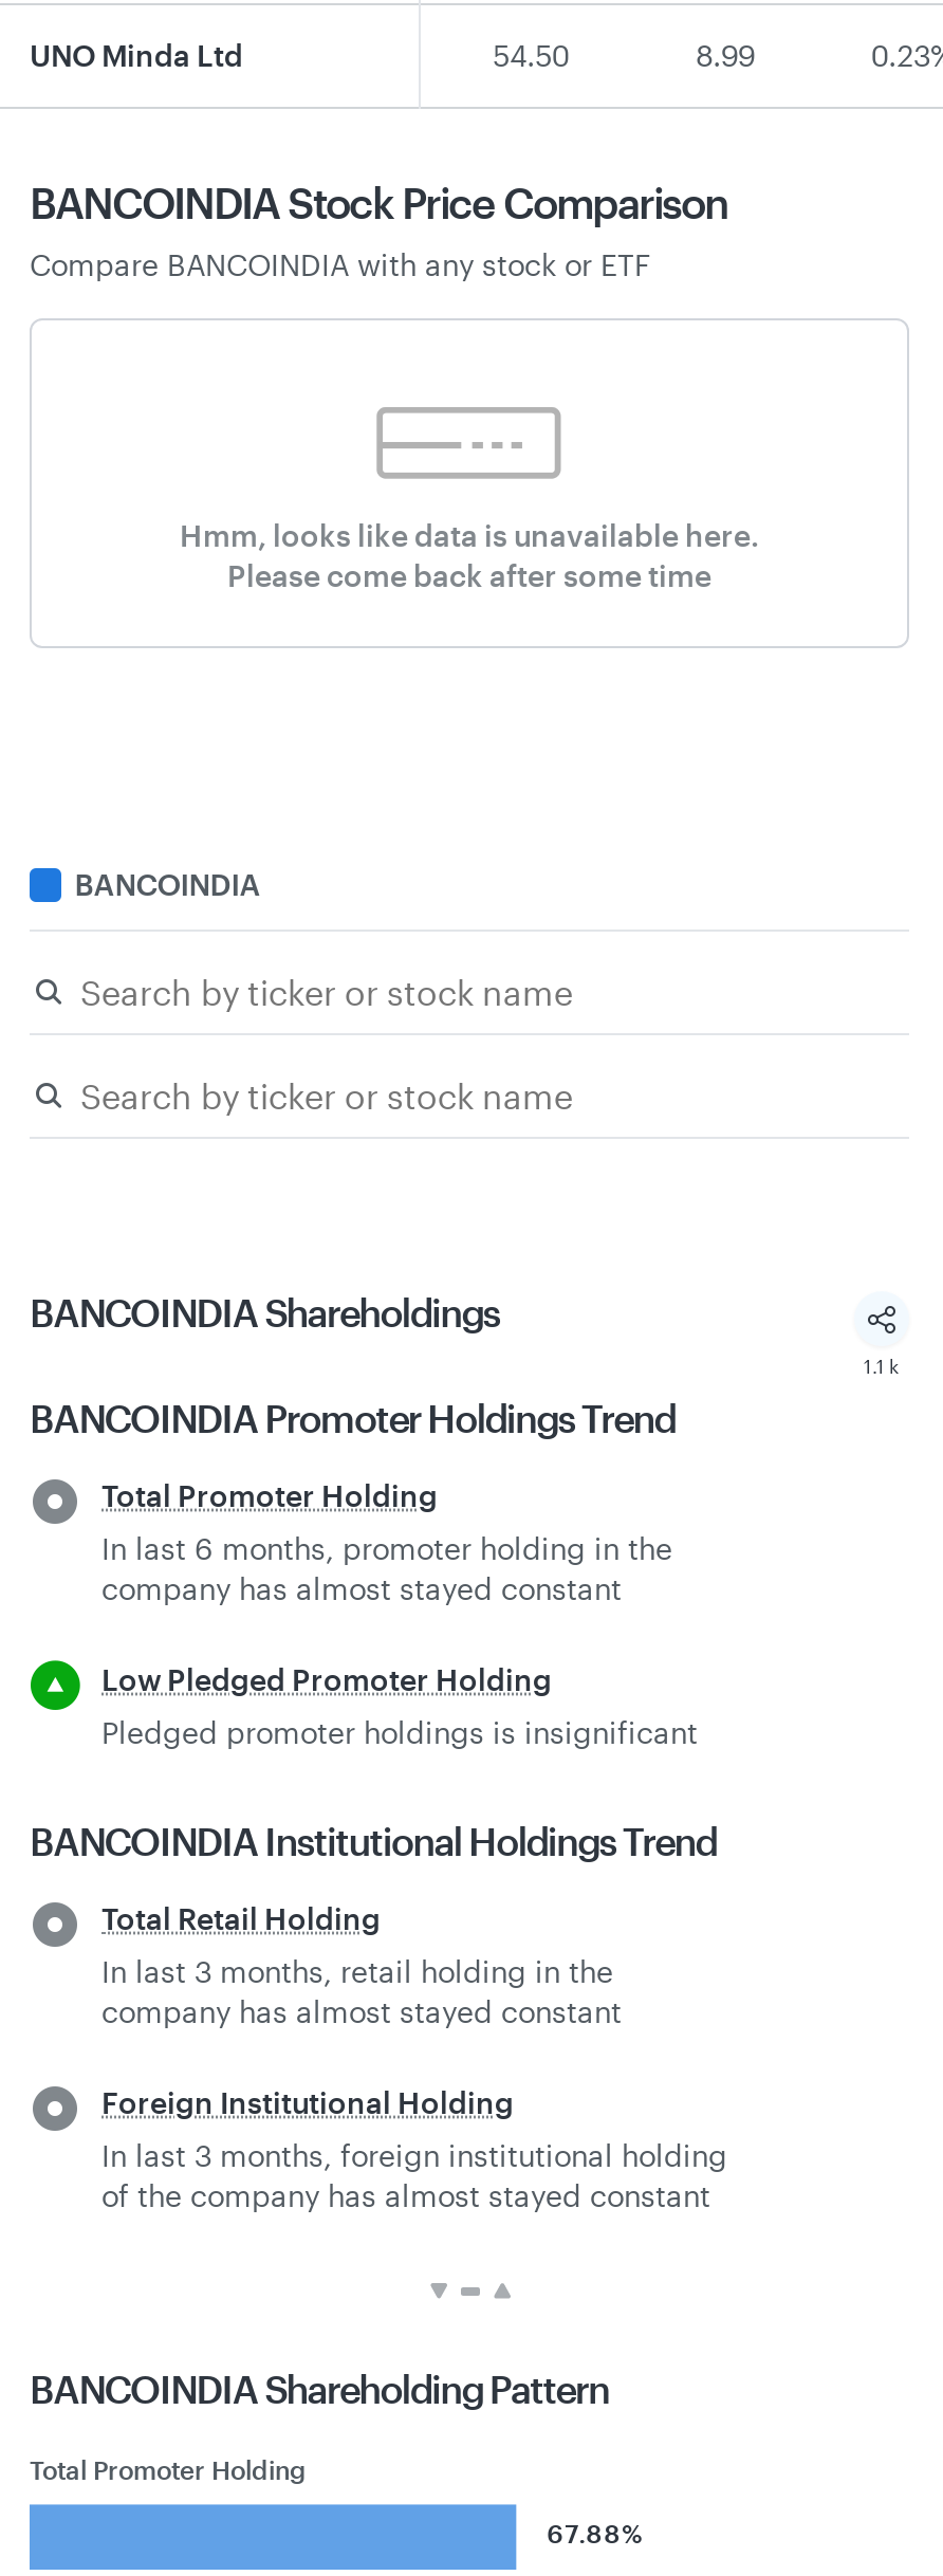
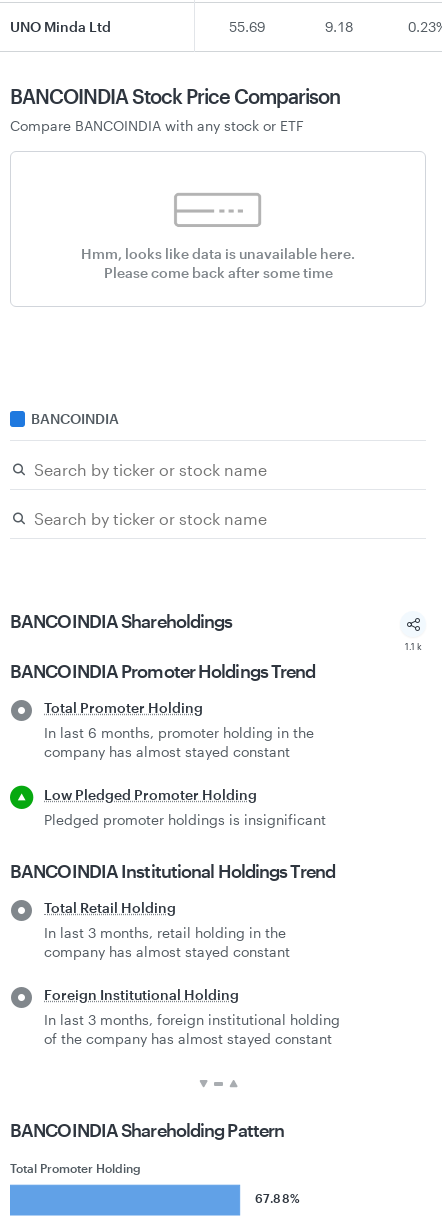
[493,38,569,74] 54.50 -> [229,18,265,35] 55.69
[696,38,755,74] 8.99 -> [325,18,353,35] 9.18

